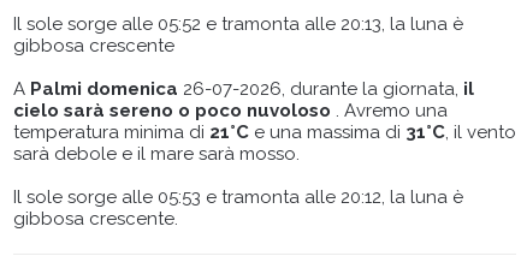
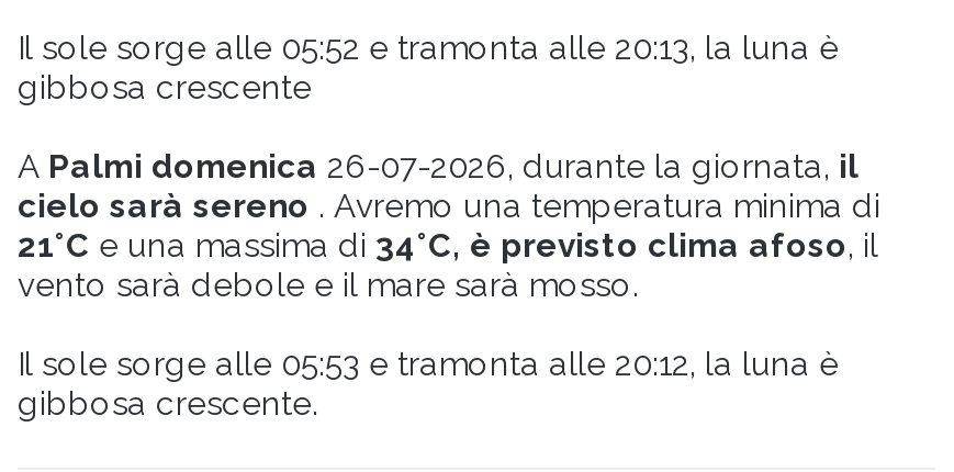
[13,100,516,164] cielo sarà sereno o poco nuvoloso. Avremo una | temperatura minima di 21°C e una massima di 31°C, il vento | sarà debole e il mare sarà mosso. -> [18,186,880,305] cielo sarà sereno. Avremo una temperatura minima di | 21°C e una massima di 34°C, è previsto clima afoso, il | vento sarà debole e il mare sarà mosso.

